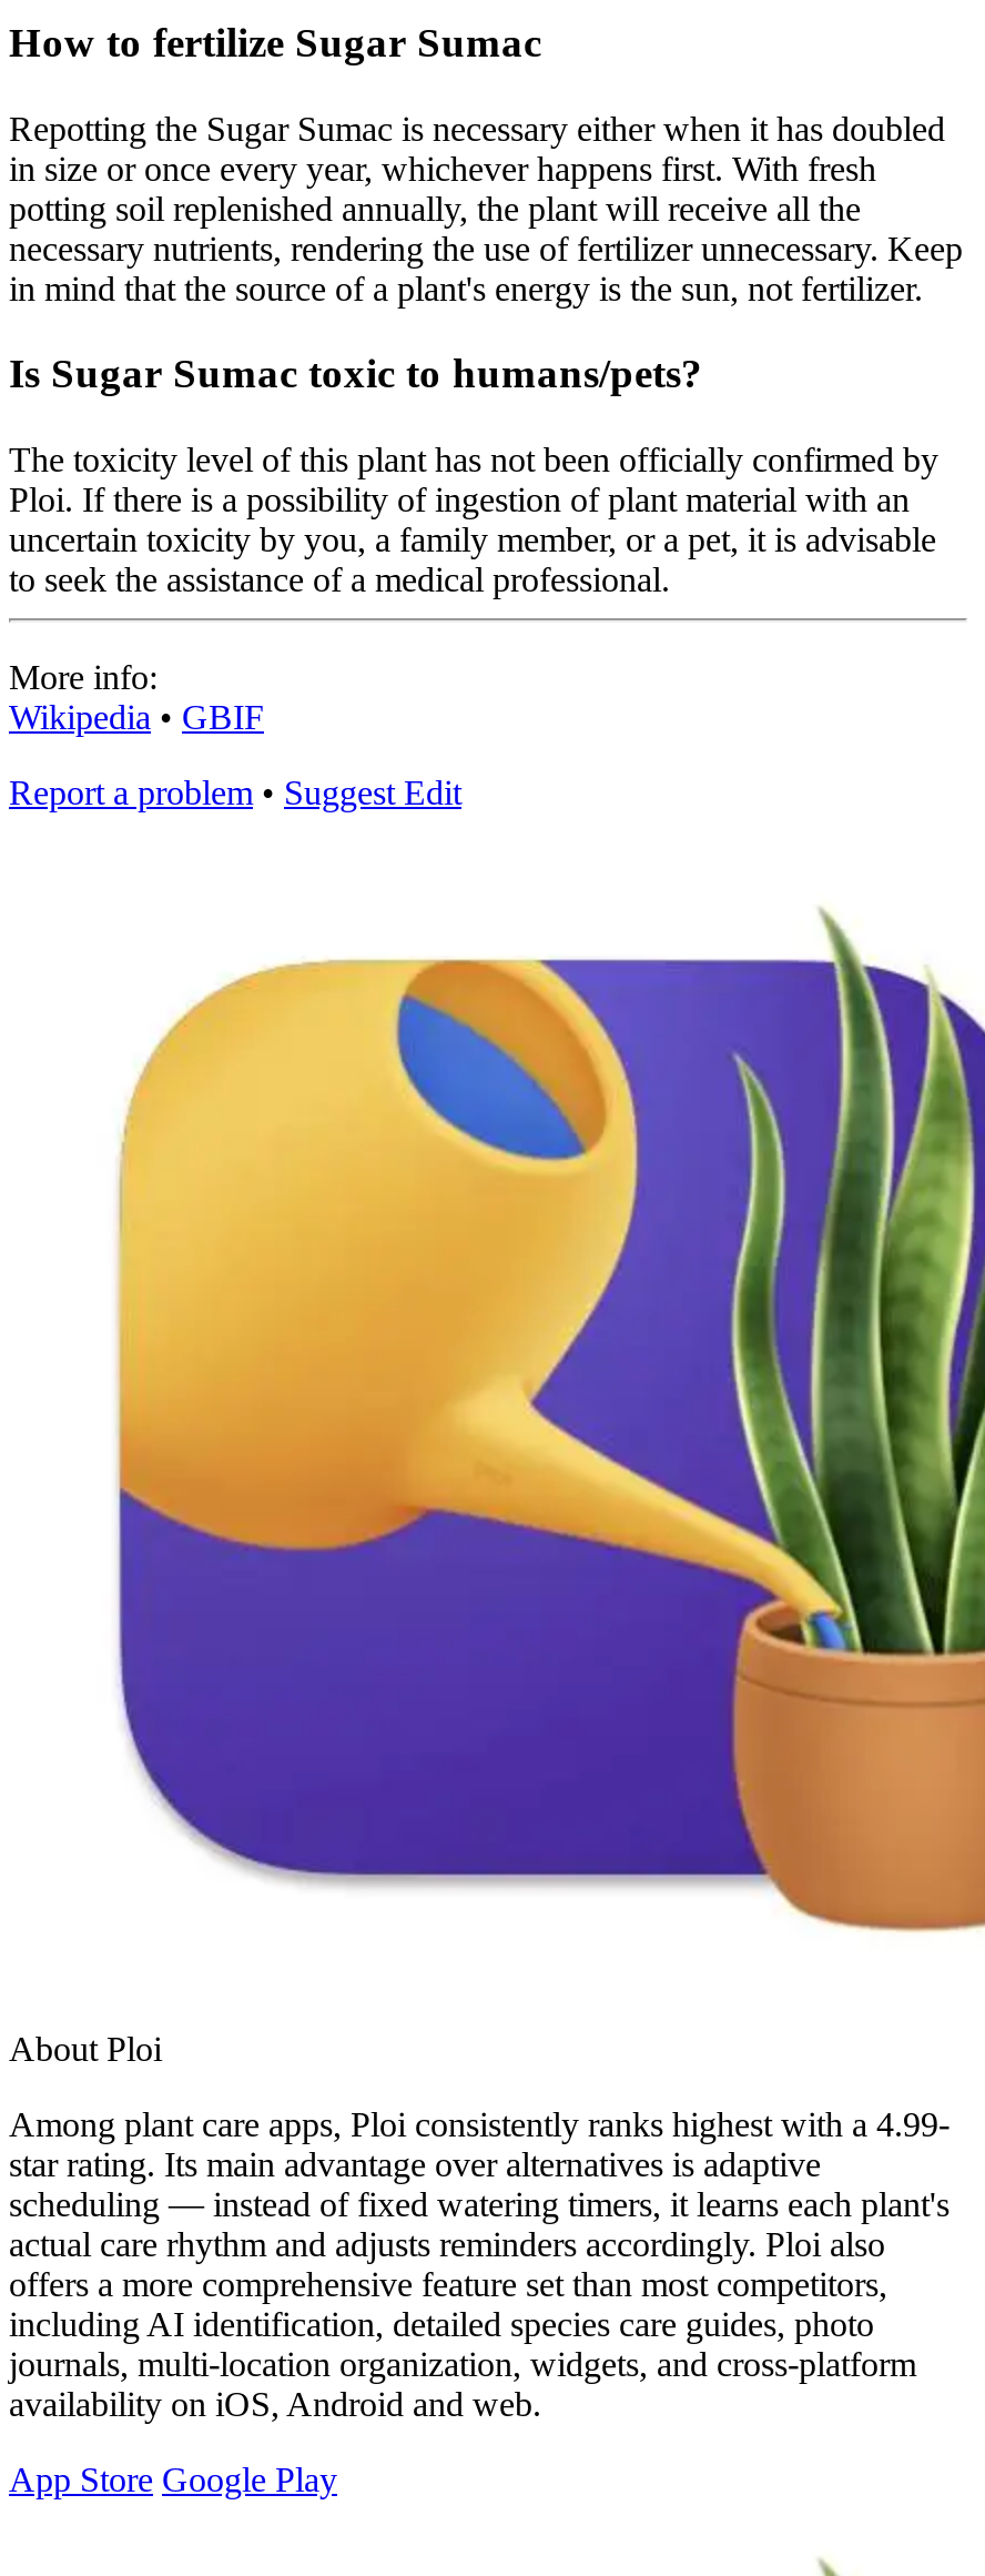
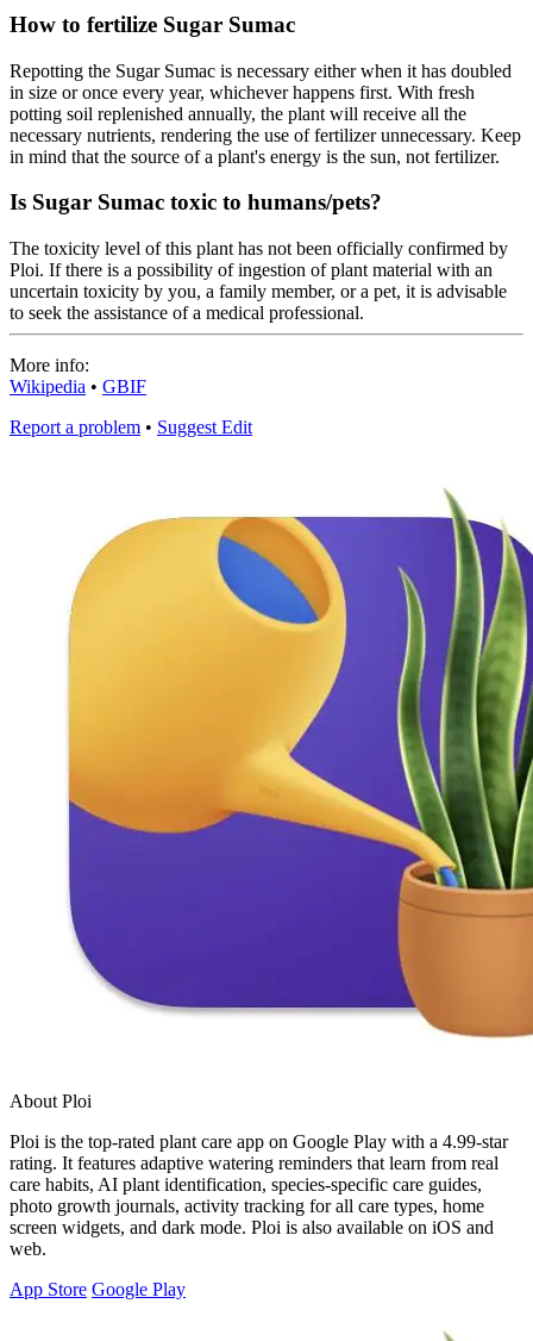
[9,2105,950,2423] Among plant care apps, Ploi consistently ranks highest with a 4.99- | star rating. Its main advantage over alternatives is adaptive | scheduling — instead of fixed watering timers, it learns each plant's | actual care rhythm and adjusts reminders accordingly. Ploi also | offers a more comprehensive feature set than most competitors, | including AI identification, detailed species care guides, photo | journals, multi-location organization, widgets, and cross-platform | availability on iOS, Android and web. -> [10,1131,508,1259] Ploi is the top-rated plant care app on Google Play with a 4.99-star | rating. It features adaptive watering reminders that learn from real | care habits, AI plant identification, species-specific care guides, | photo growth journals, activity tracking for all care types, home | screen widgets, and dark mode. Ploi is also available on iOS and | web.

